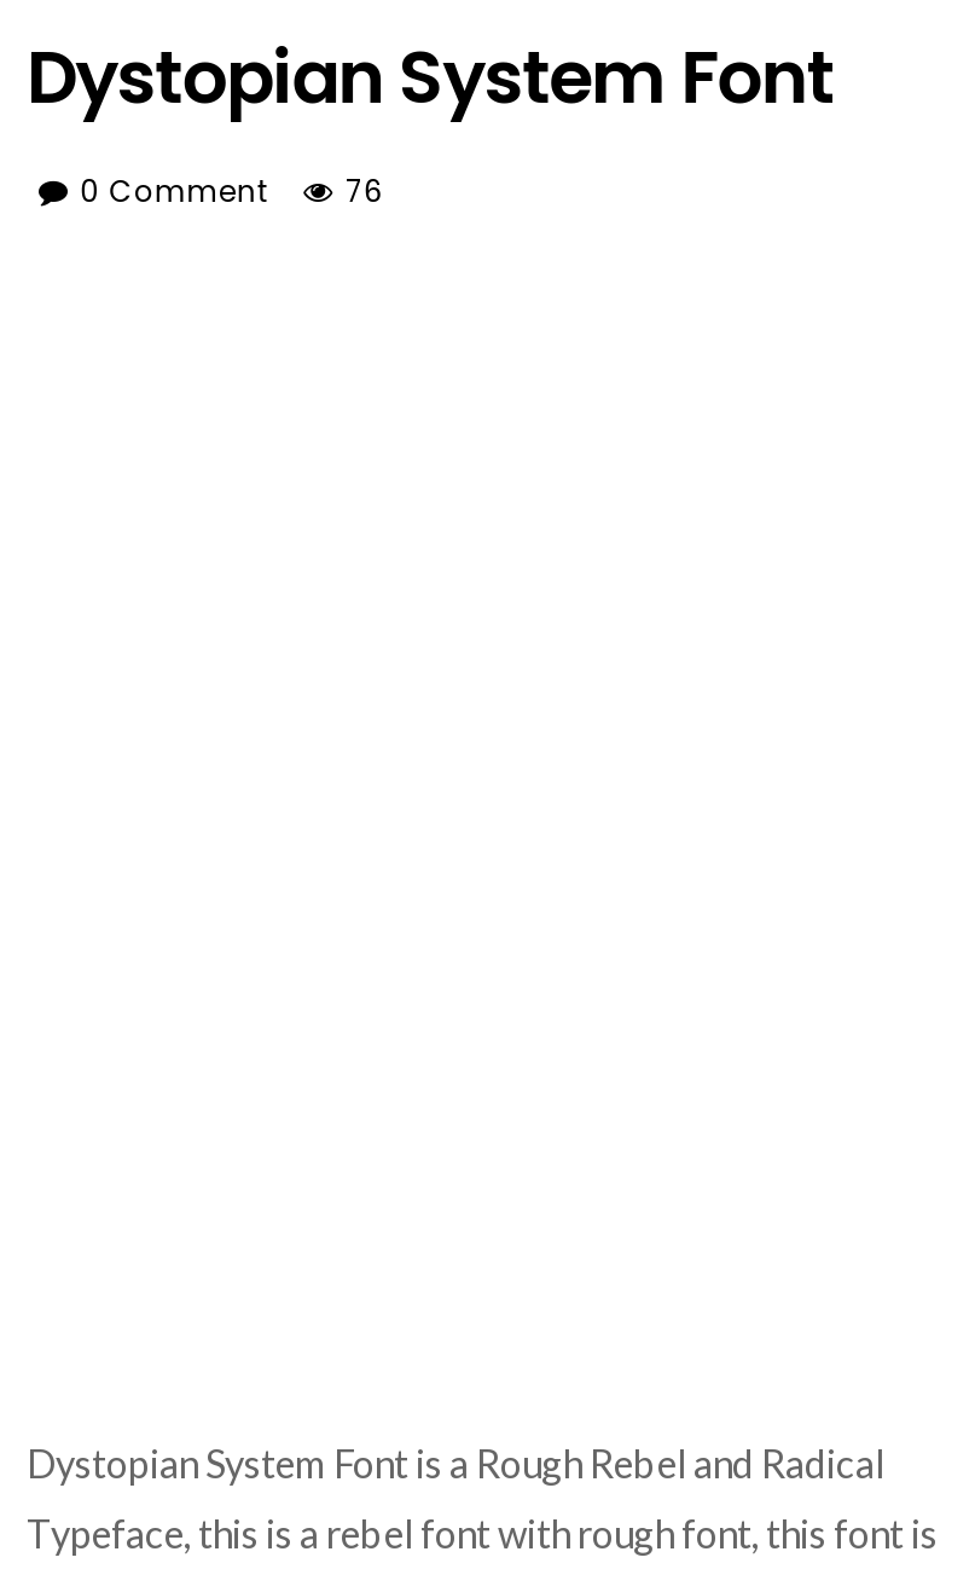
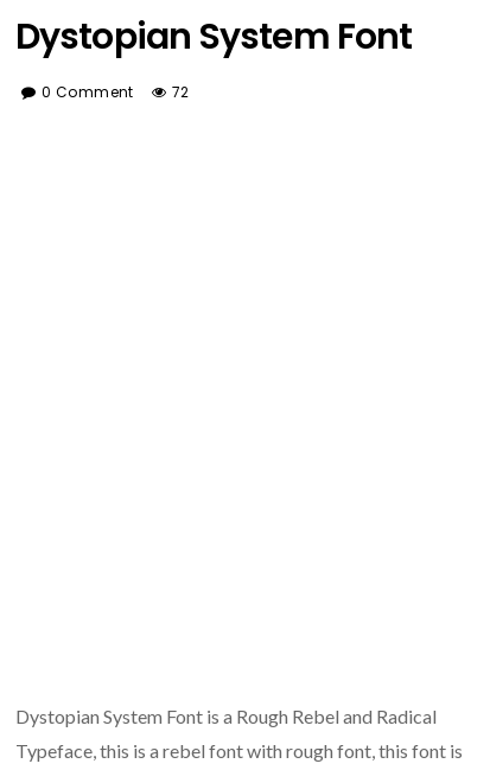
[81,169,383,210] 0 Comment 76 -> [42,82,189,103] 0 Comment 72

